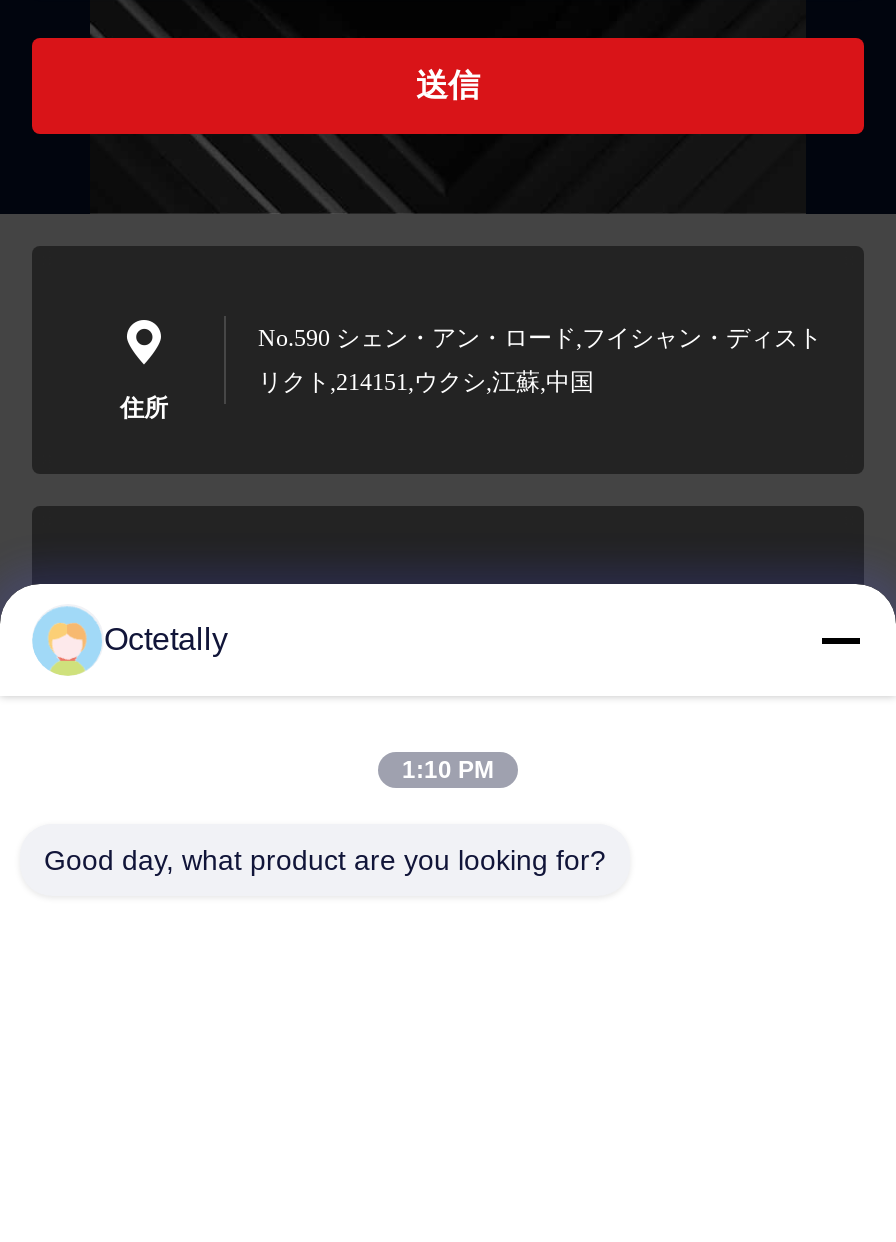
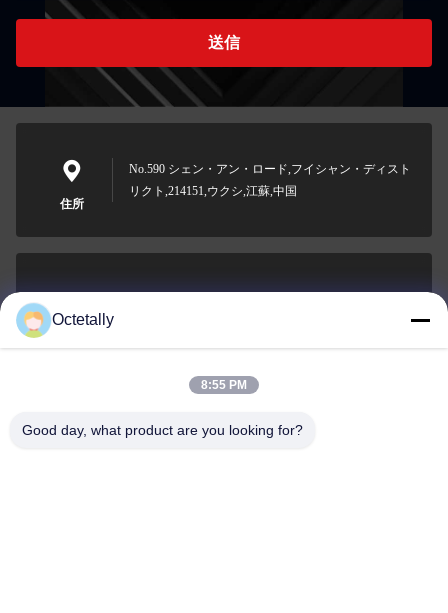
[402,756,494,784] 1:10 PM -> [201,378,247,392] 8:55 PM

